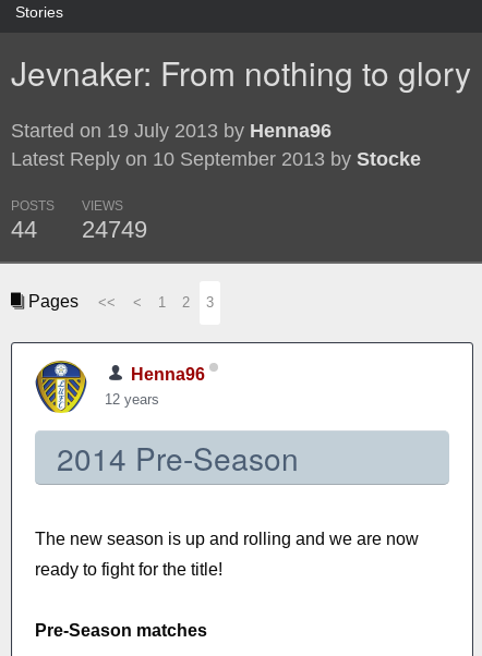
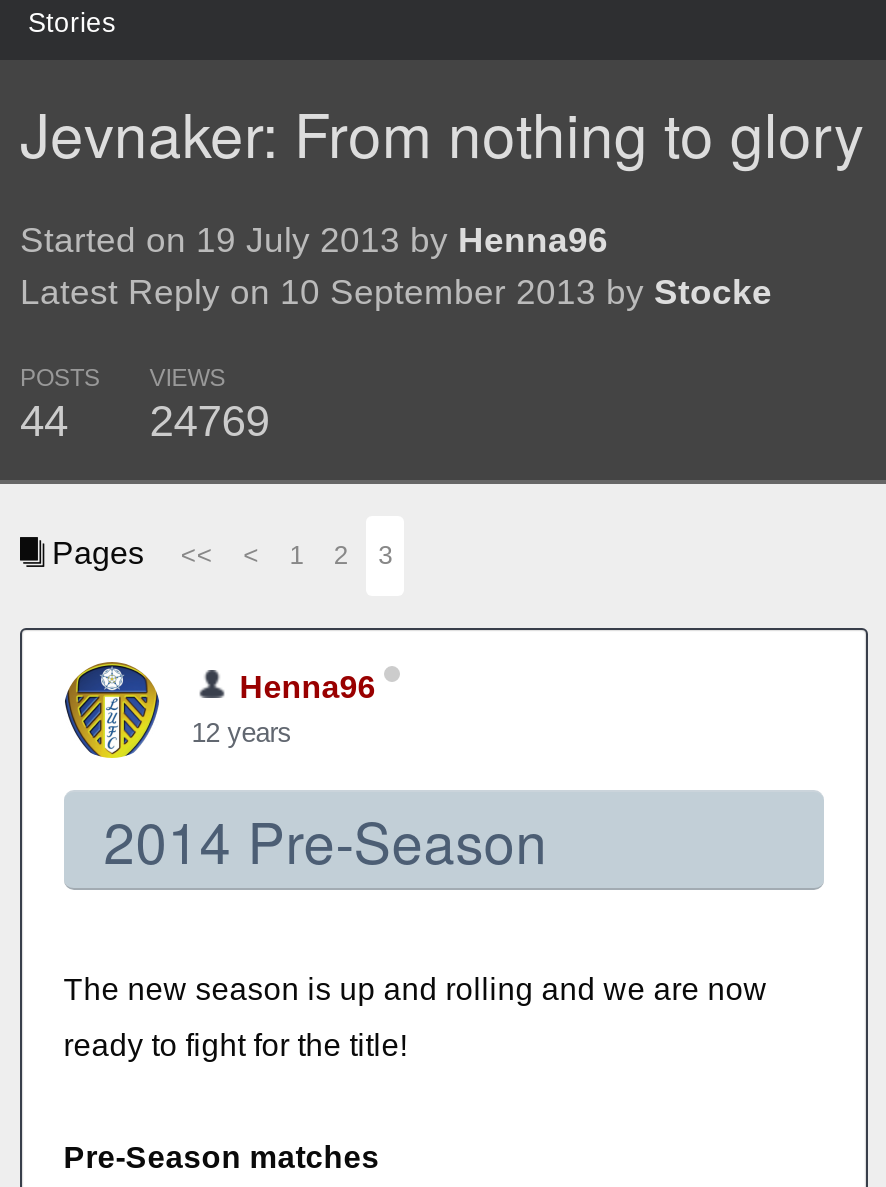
[11,216,147,243] 44 24749 -> [20,396,270,446] 44 24769

